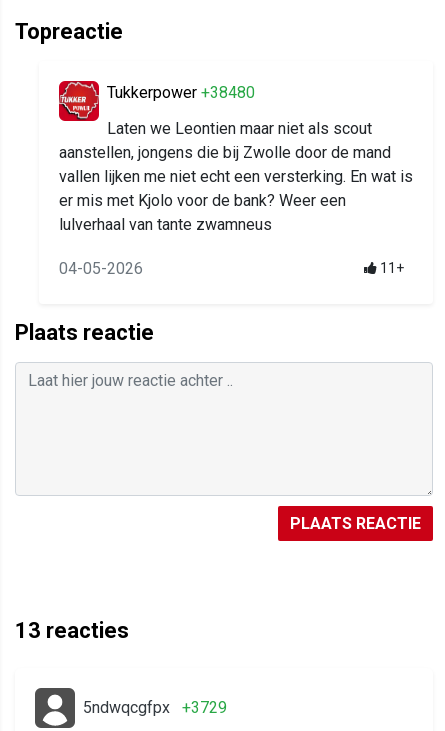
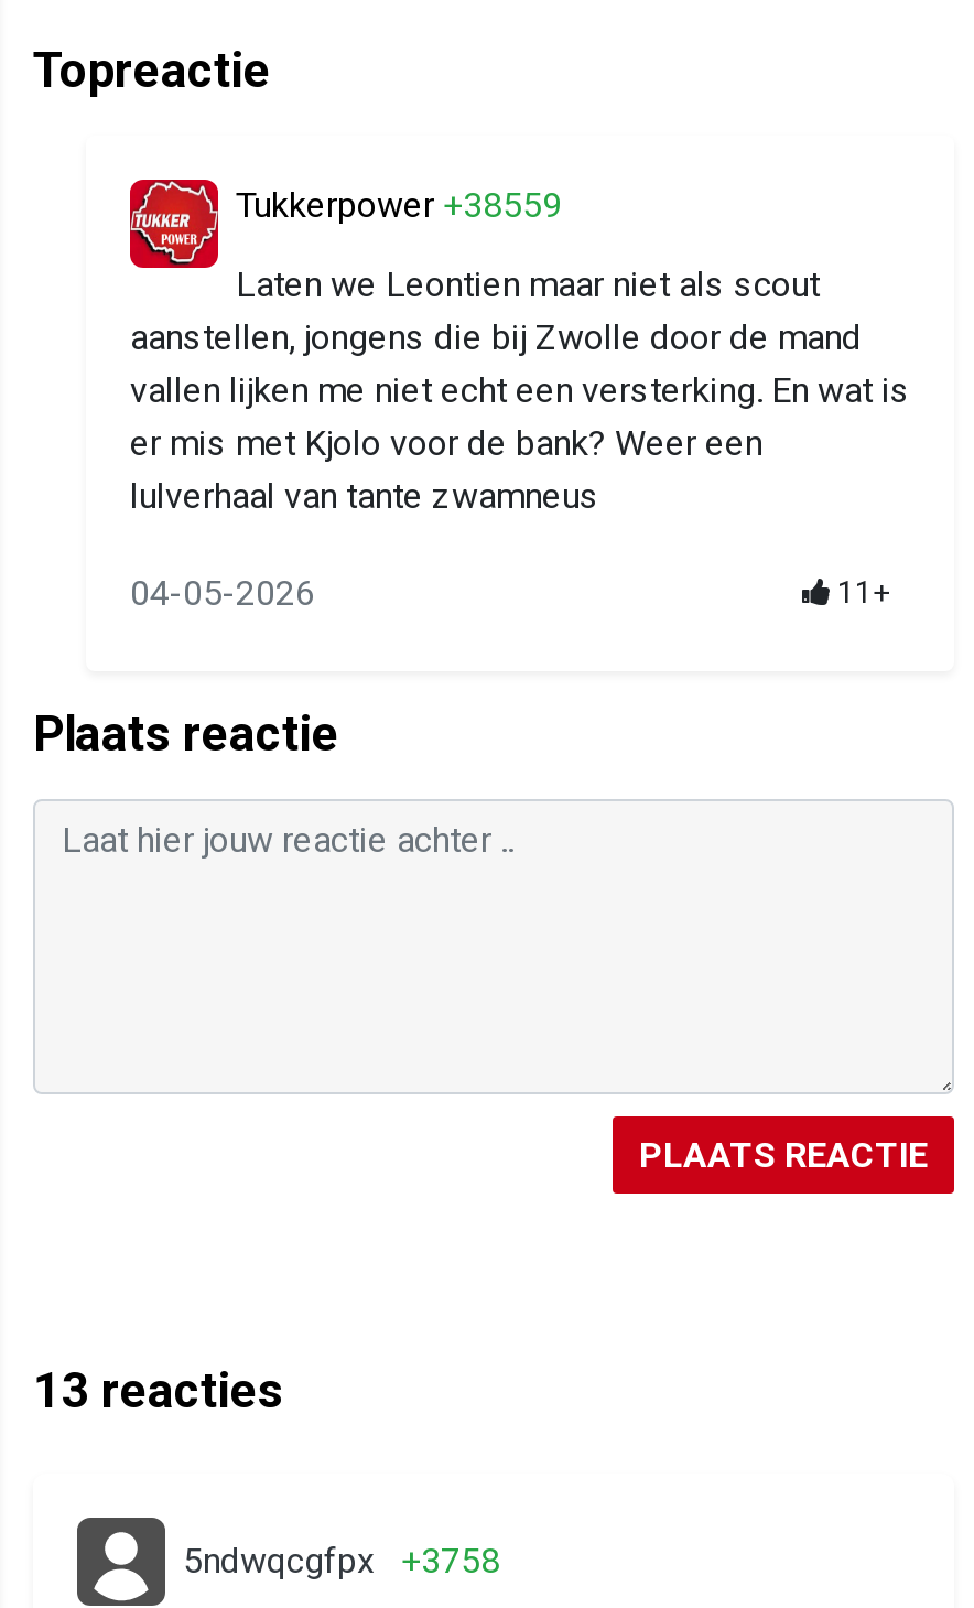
[107,83,255,102] Tukkerpower +38480 -> [236,184,562,225] Tukkerpower +38559
[83,698,227,717] 5ndwqcgfpx +3729 -> [183,1539,500,1581] 5ndwqcgfpx +3758

